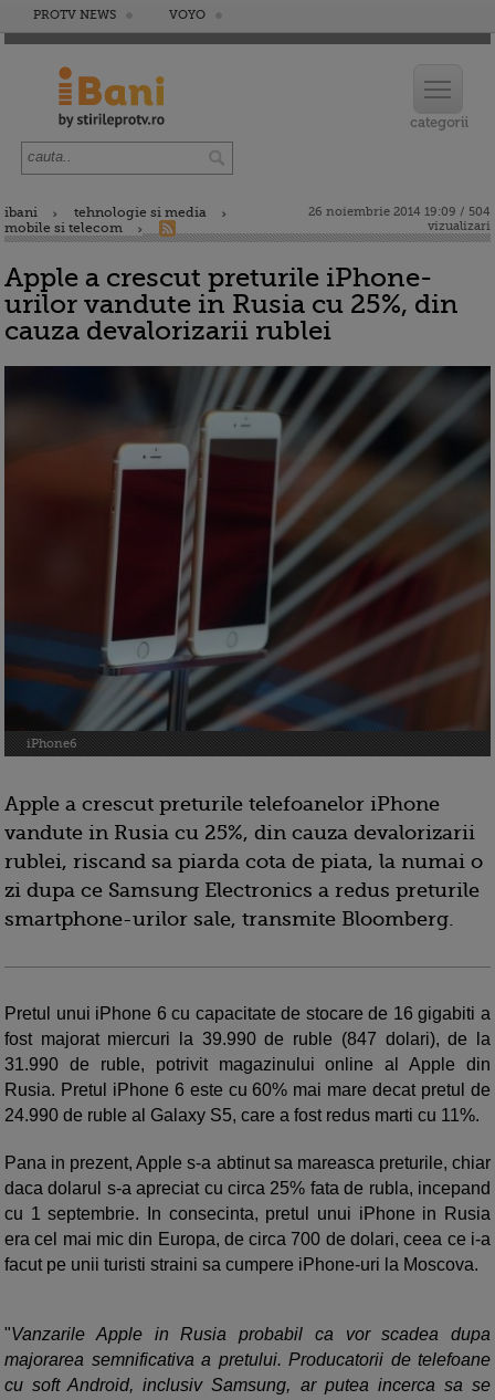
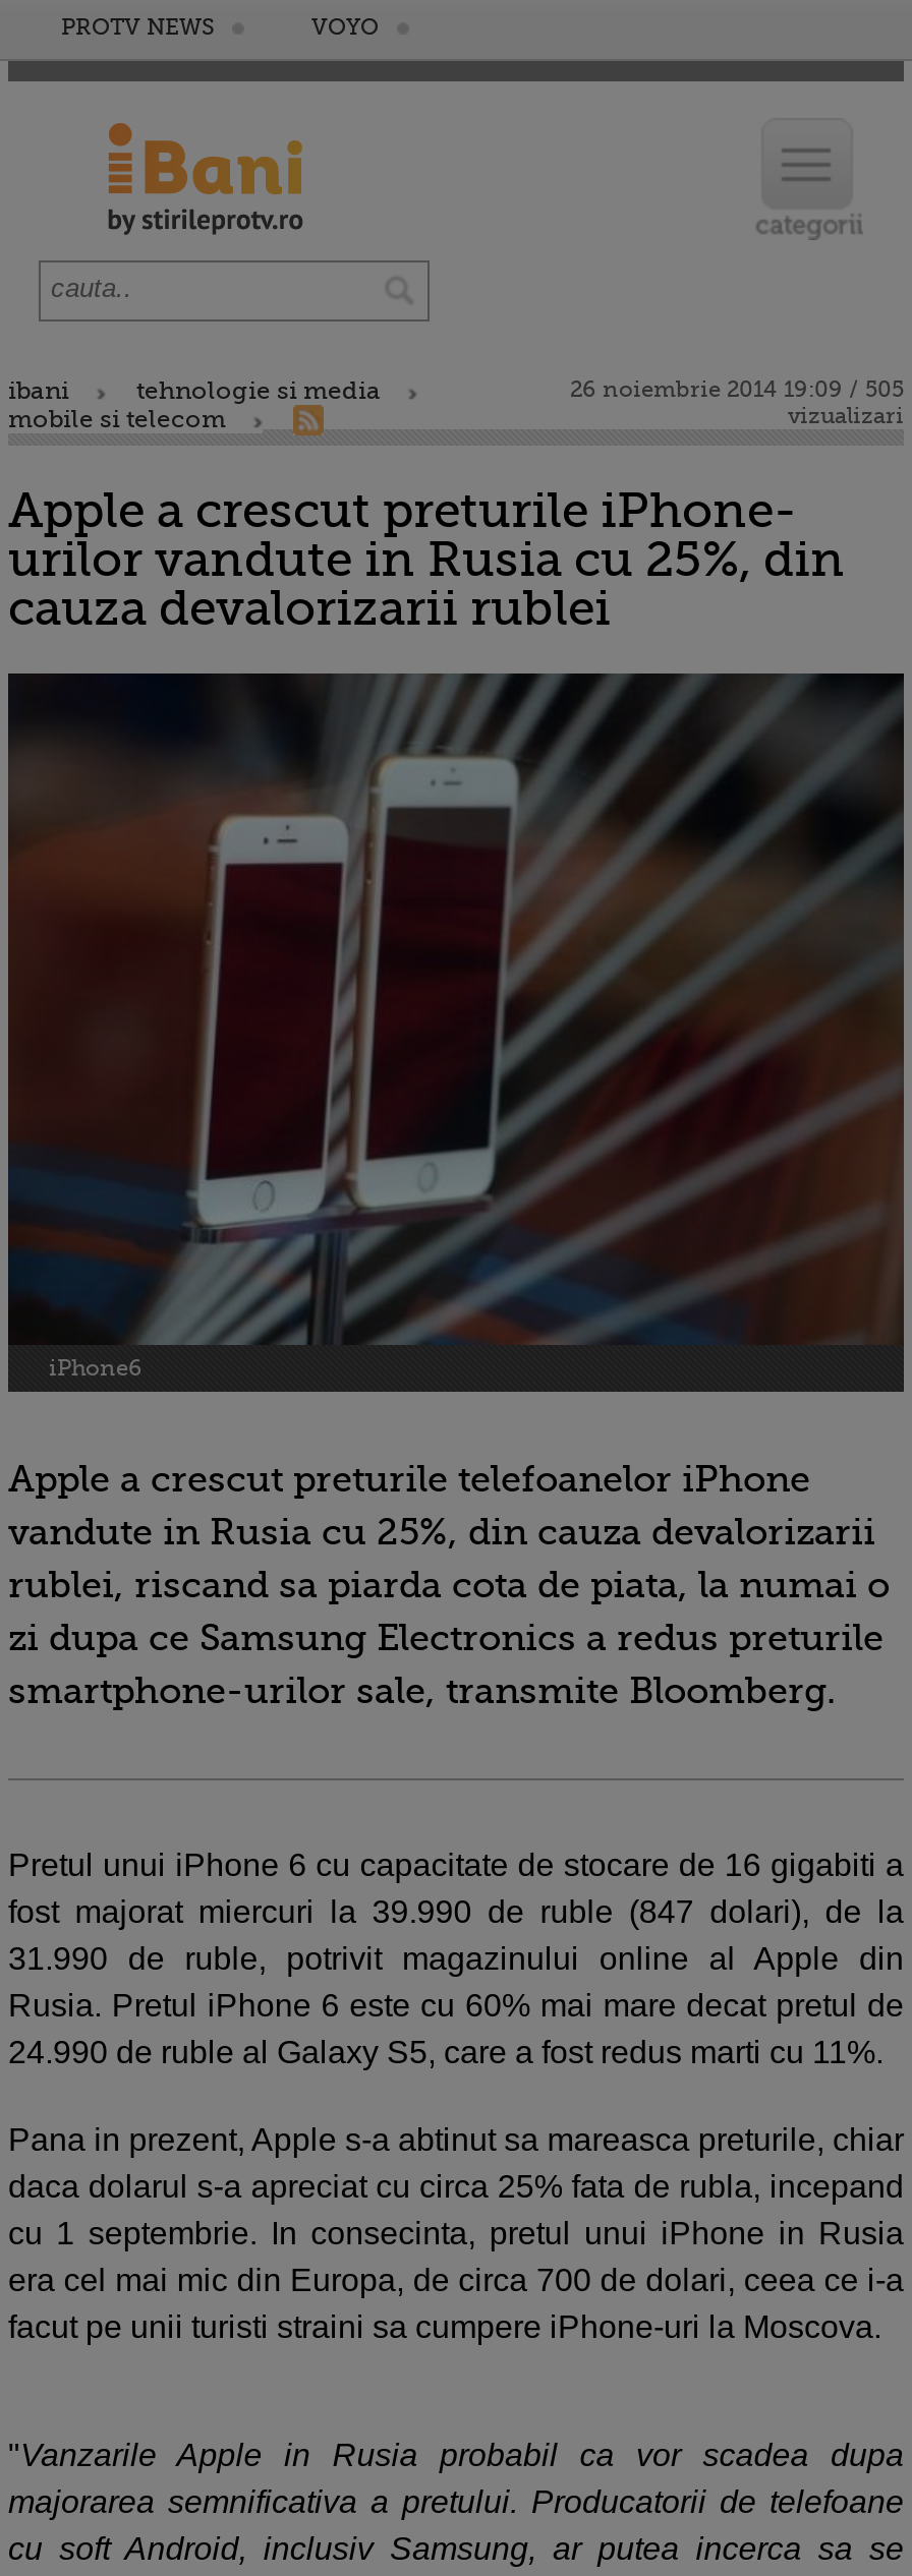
[308,205,491,219] 26 noiembrie 2014 19:09 / 504 -> [570,376,904,403] 26 noiembrie 2014 19:09 / 505

